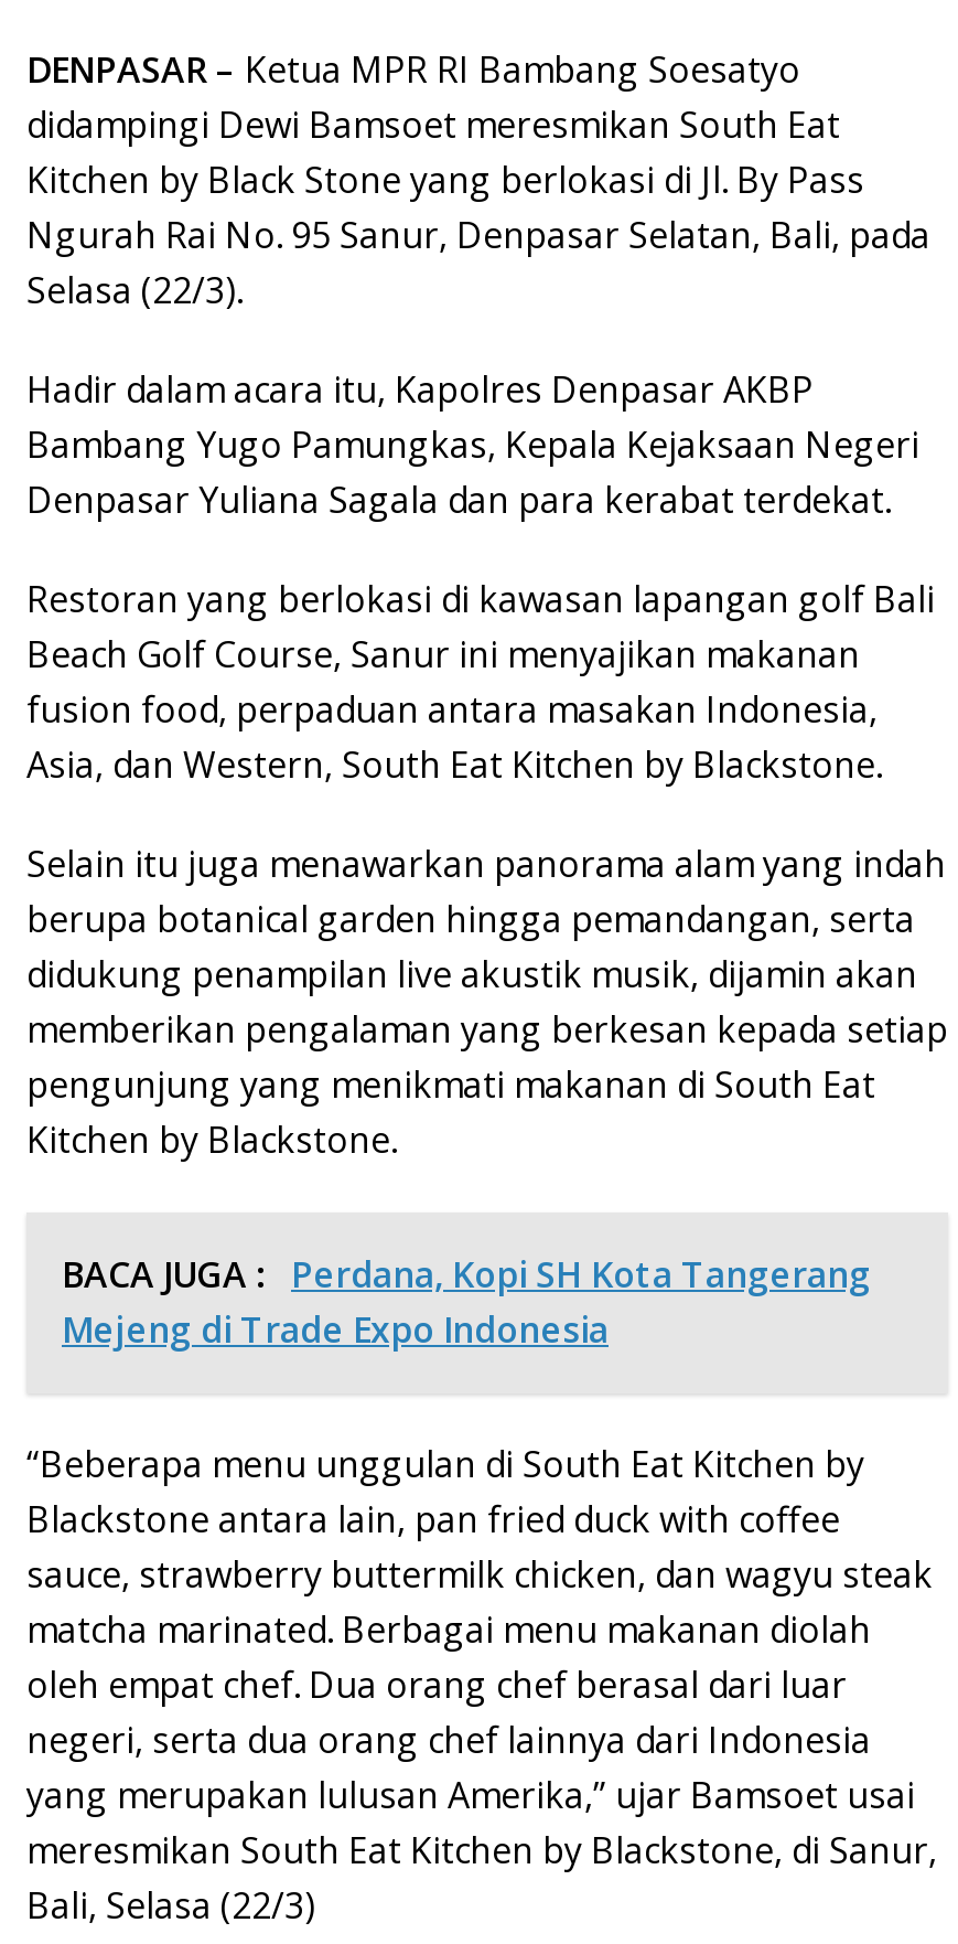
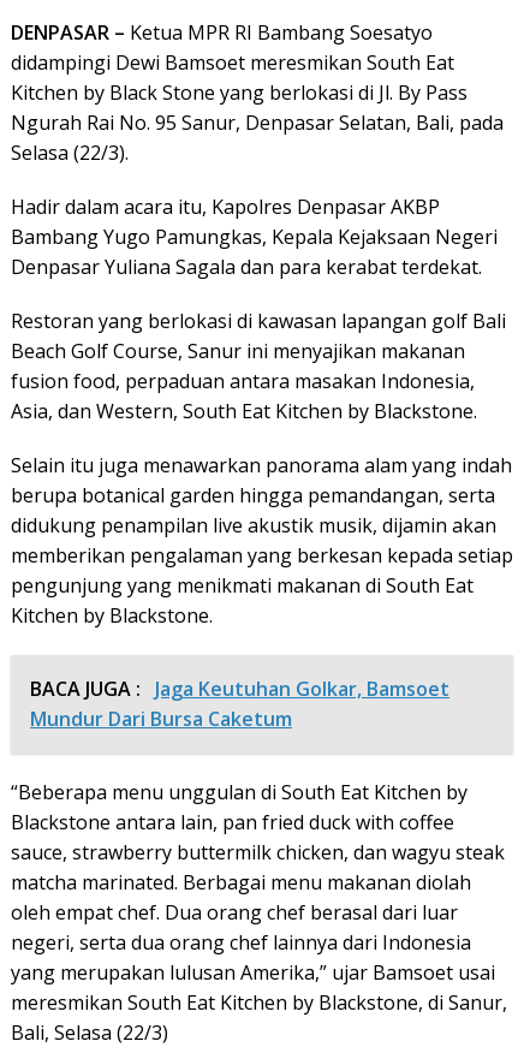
[62,1249,871,1353] BACA JUGA : Perdana, Kopi SH Kota Tangerang | Mejeng di Trade Expo Indonesia -> [30,675,449,732] BACA JUGA : Jaga Keutuhan Golkar, Bamsoet | Mundur Dari Bursa Caketum

